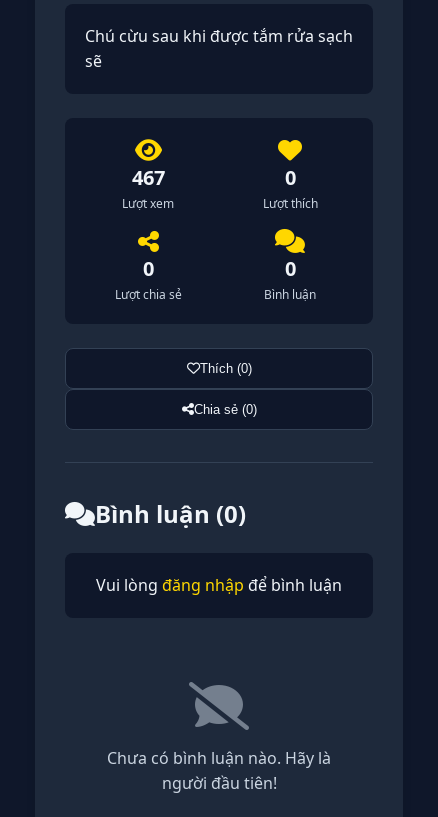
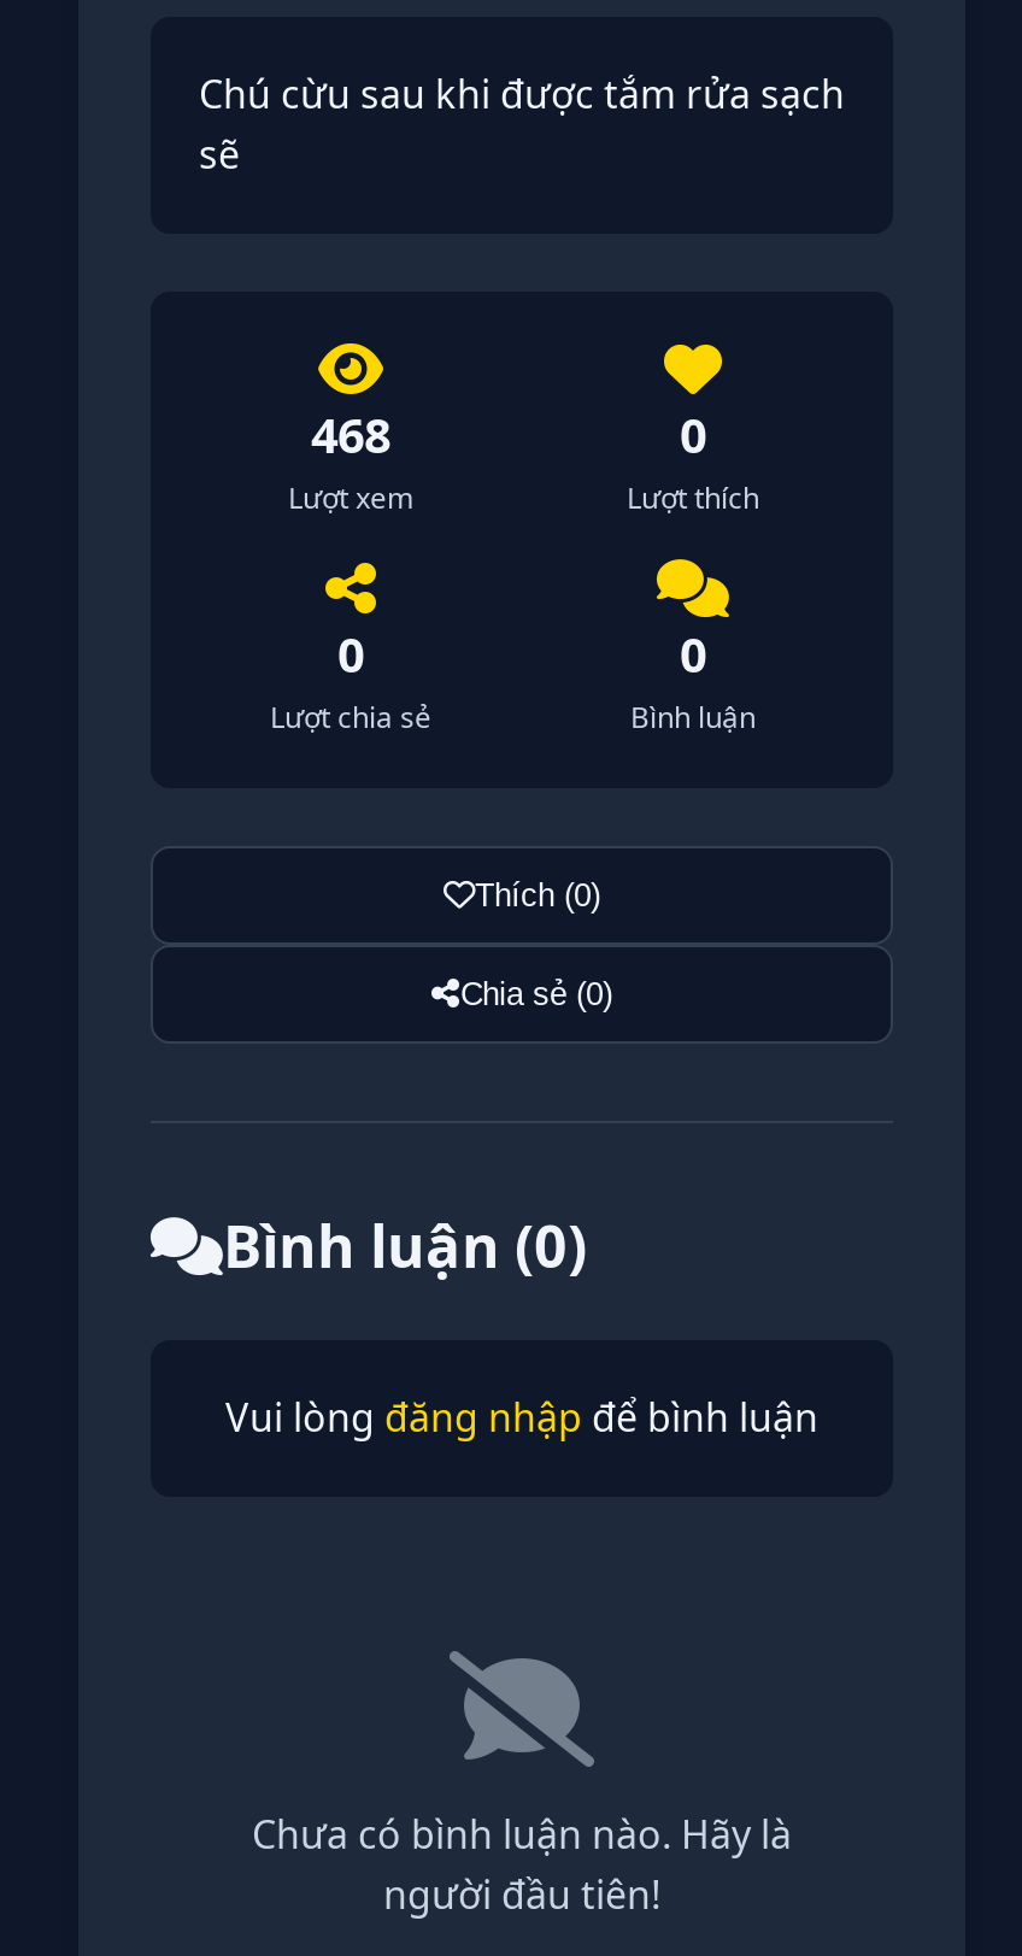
[131,164,164,191] 467 -> [311,403,390,468] 468

